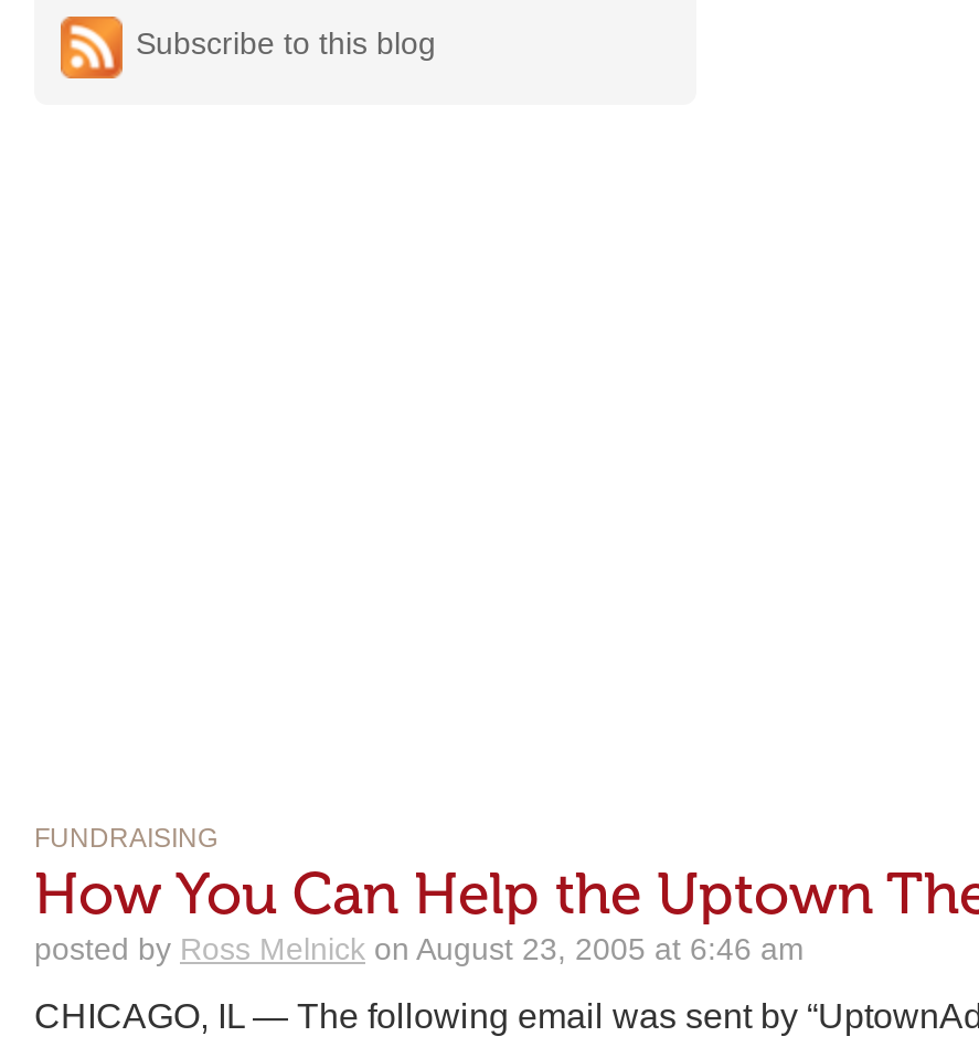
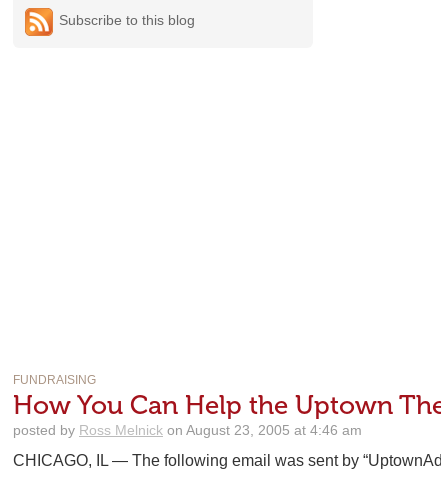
[34,931,805,966] posted by Ross Melnick on August 23, 2005 at 6:46 am -> [13,422,362,438] posted by Ross Melnick on August 23, 2005 at 4:46 am

